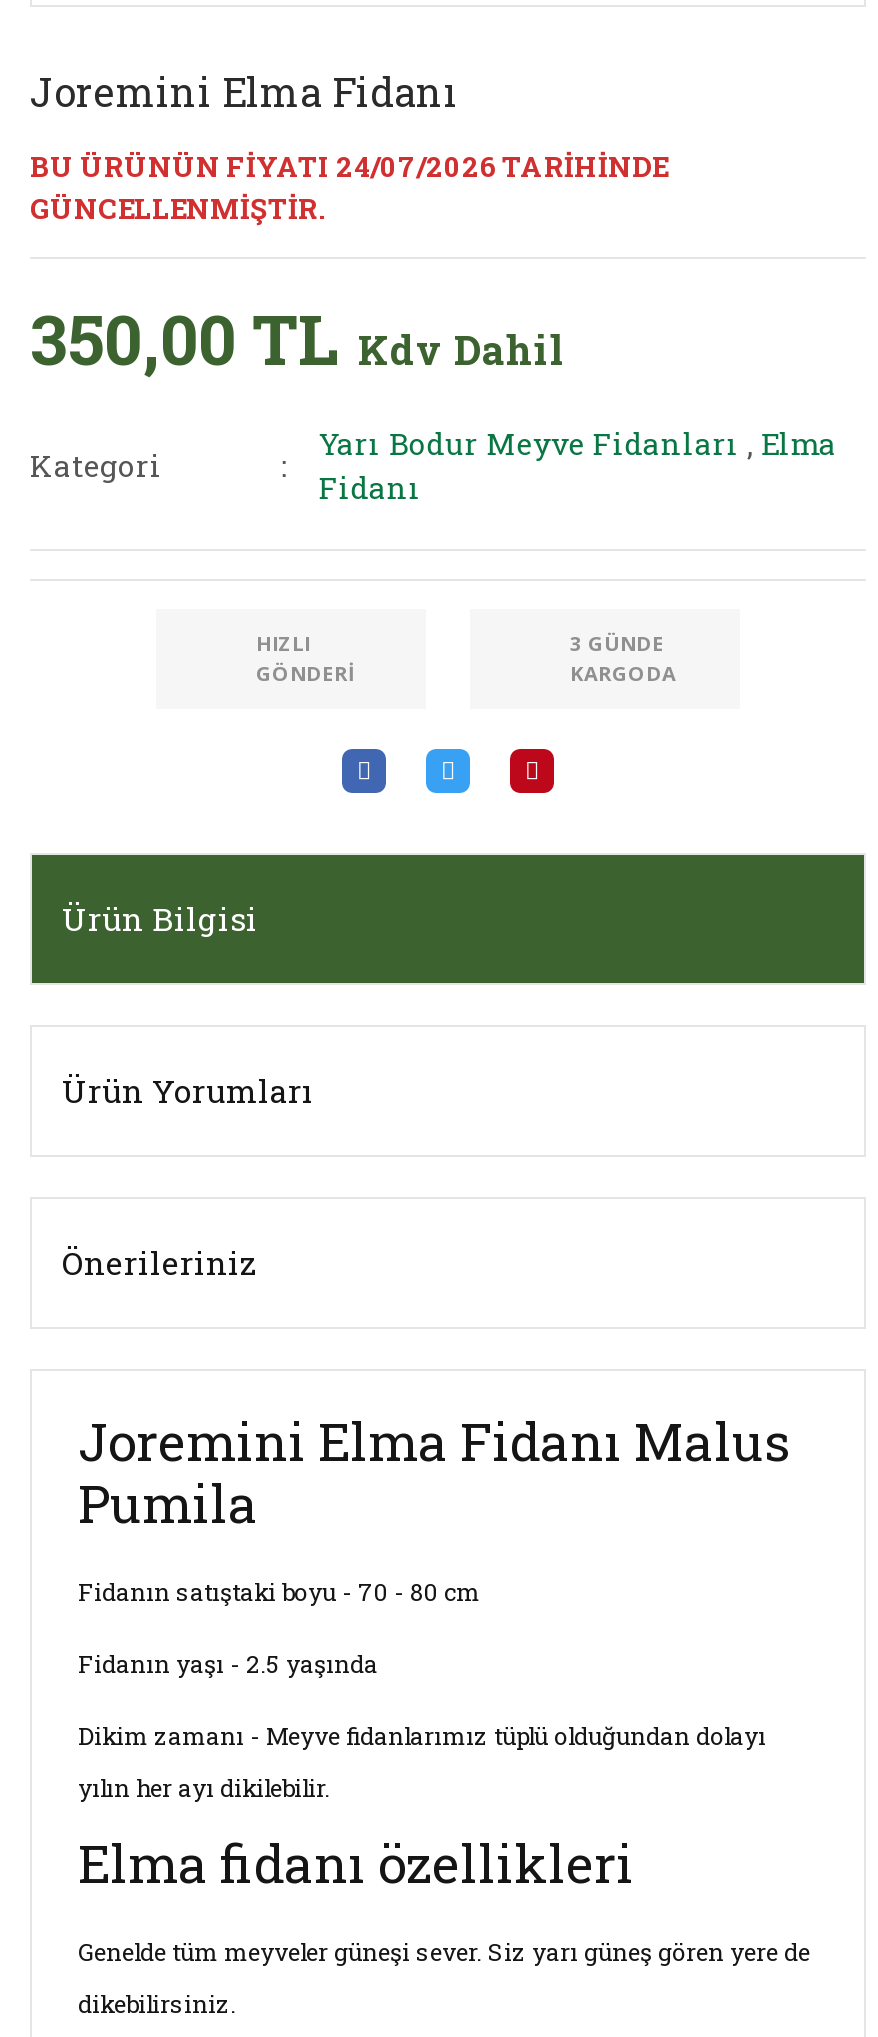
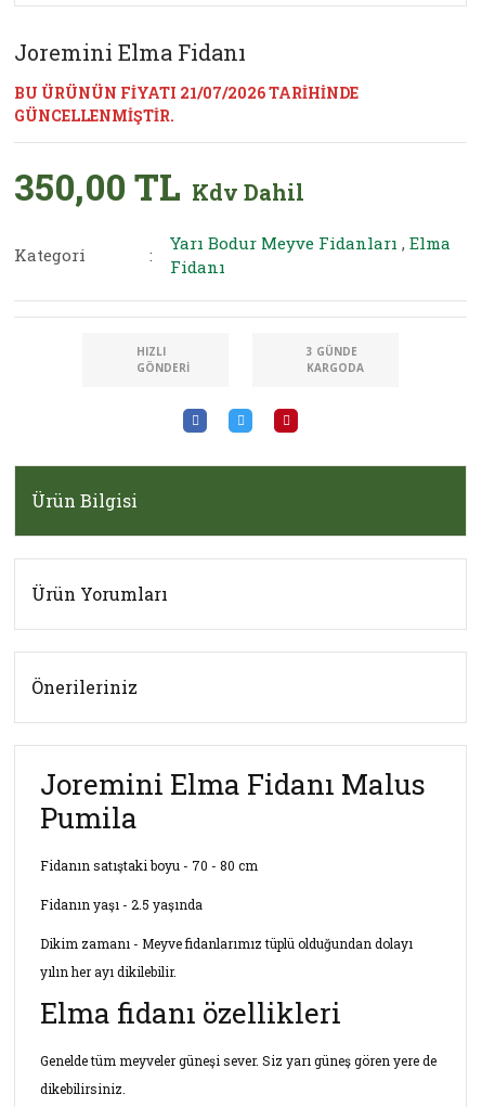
[30,147,668,185] BU ÜRÜNÜN FİYATI 24/07/2026 TARİHİNDE -> [14,82,359,103] BU ÜRÜNÜN FİYATI 21/07/2026 TARİHİNDE

